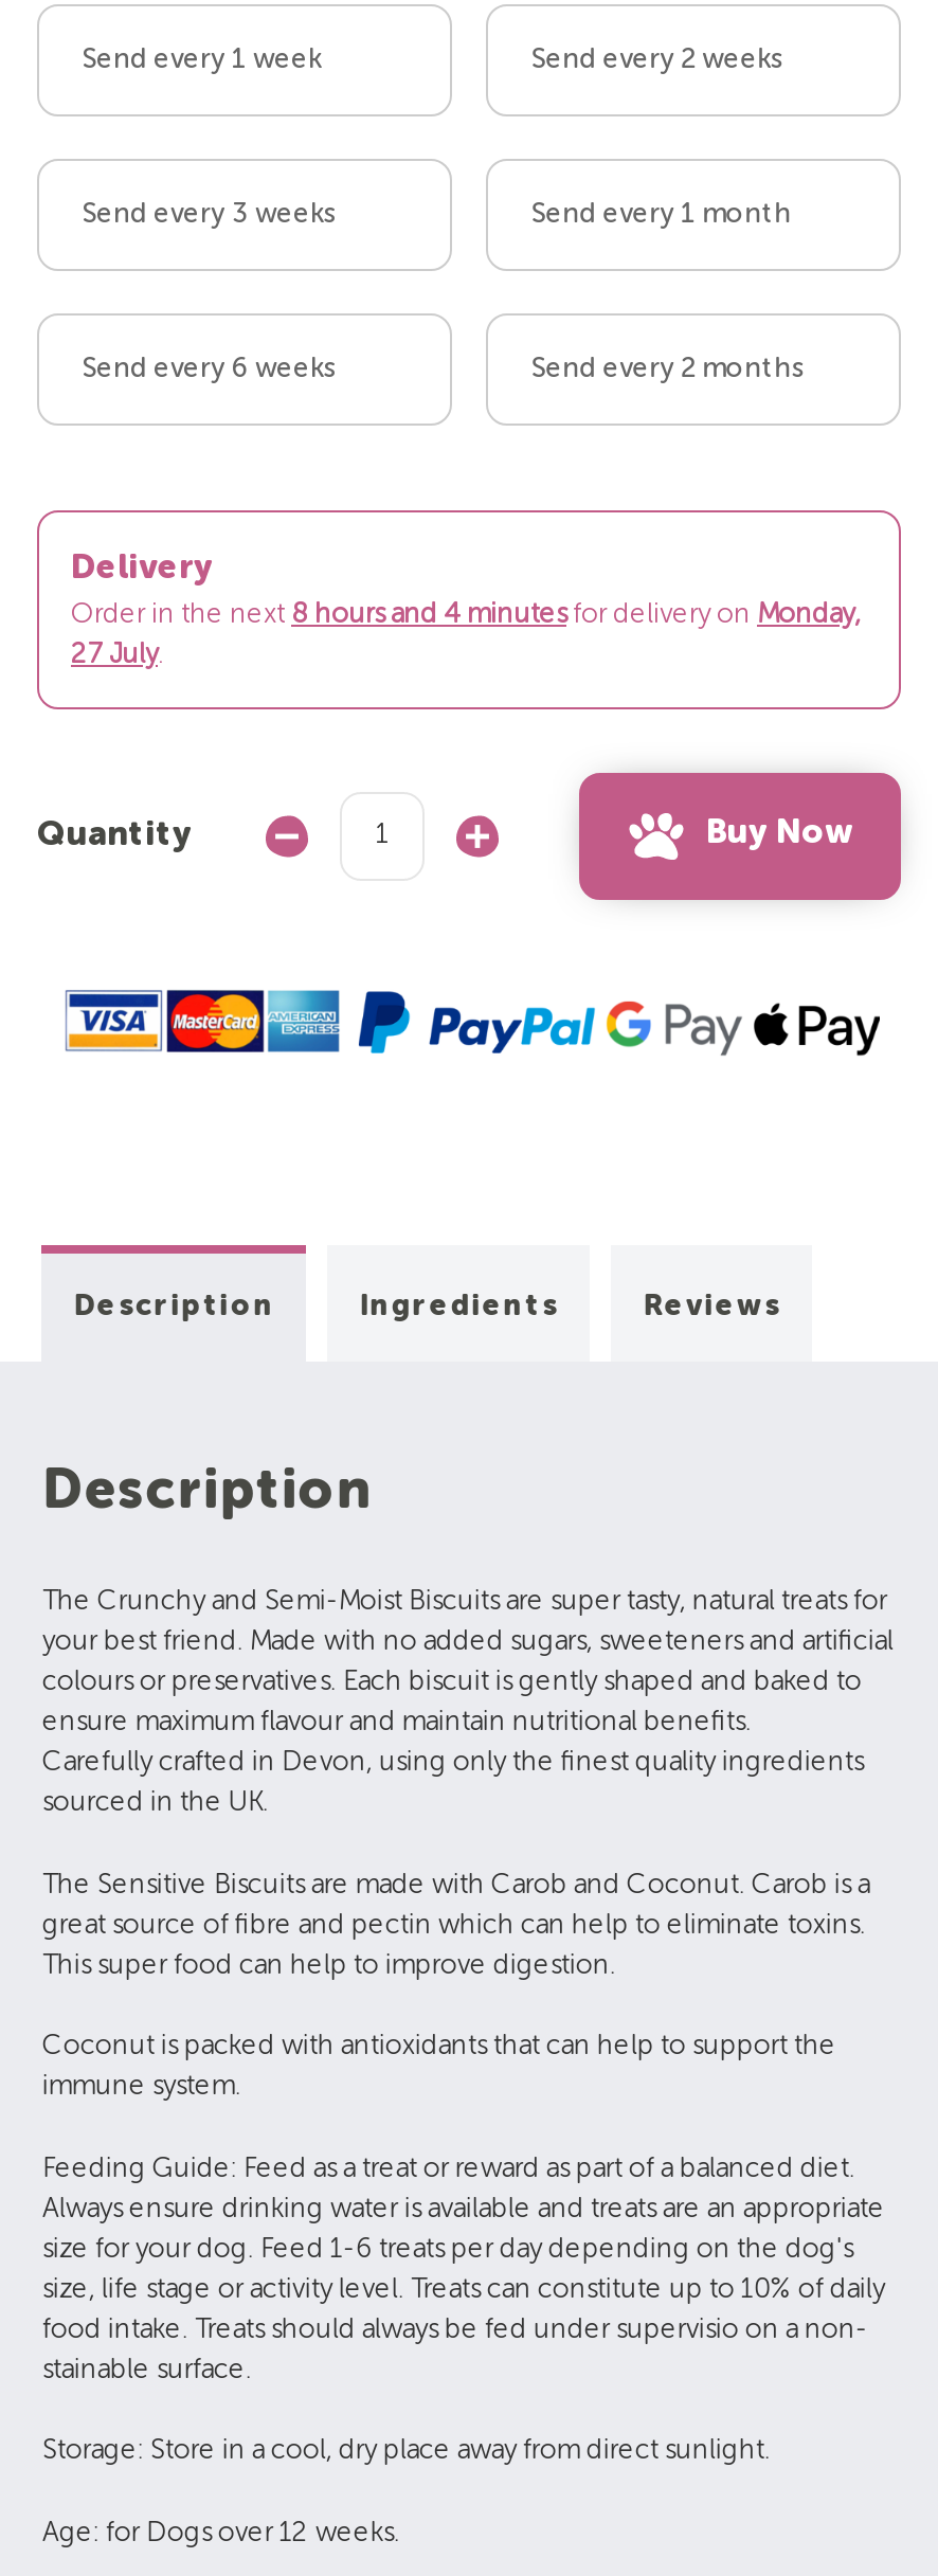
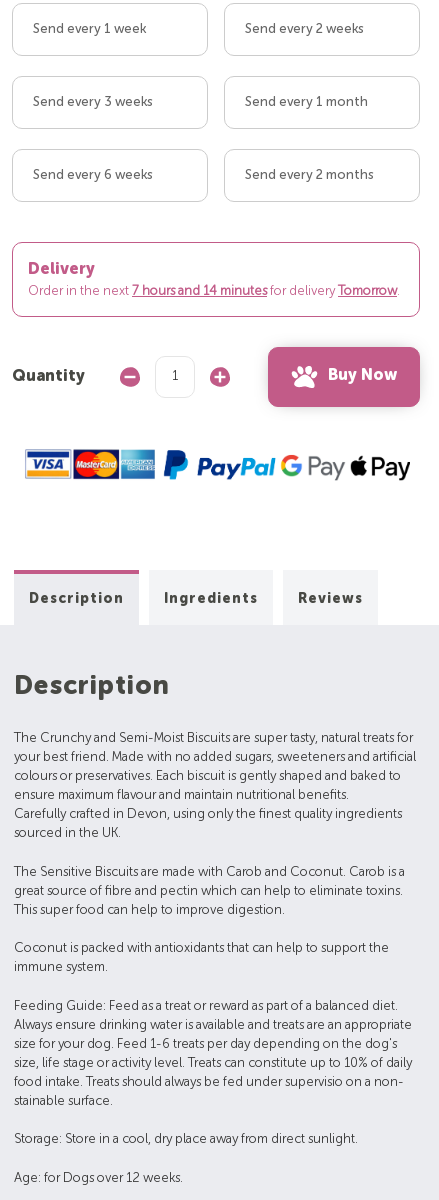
[71,601,861,669] Order in the next 8 hours and 4 minutes for delivery on Monday, | 27 July. -> [28,285,400,298] Order in the next 7 hours and 14 minutesfor delivery Tomorrow.

